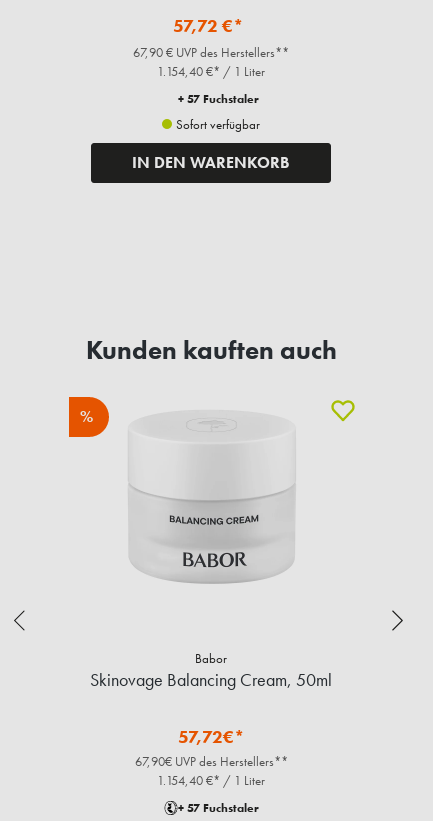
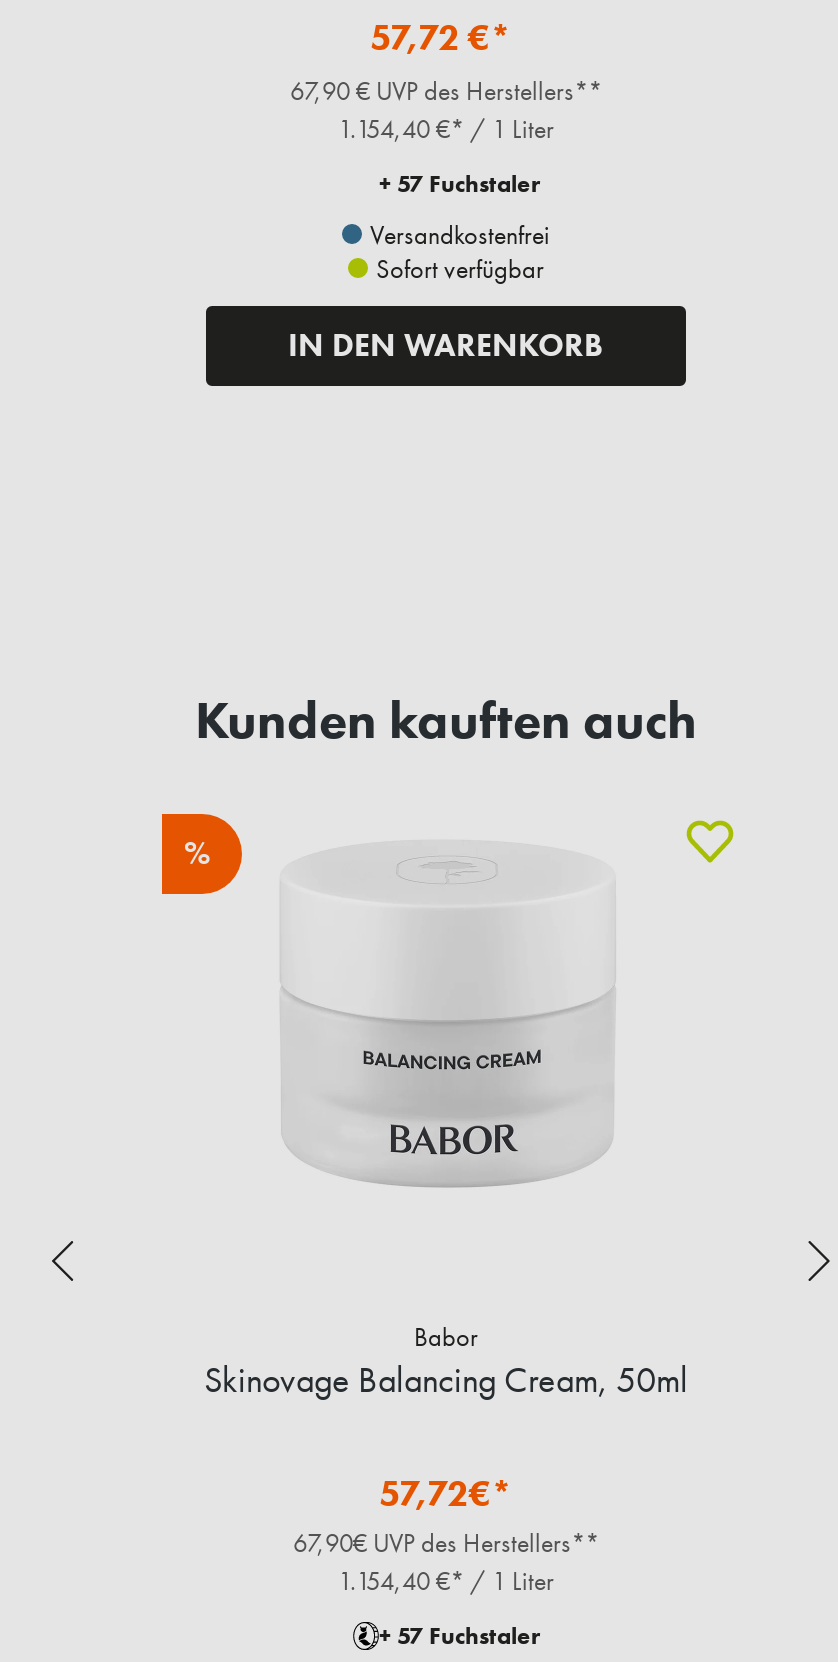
none -> [364,217,550,251] Versandkostenfrei

